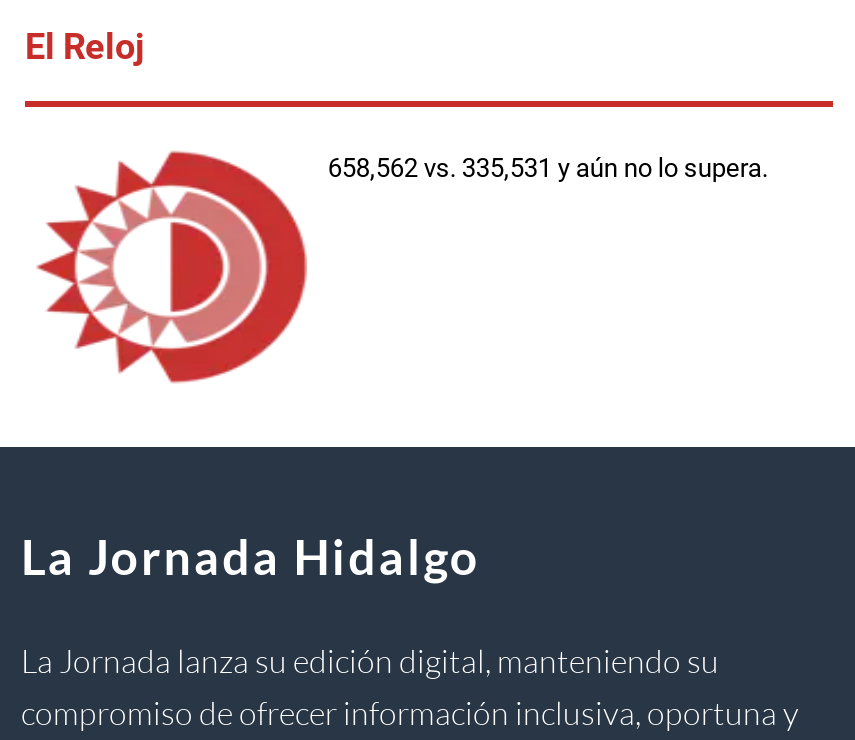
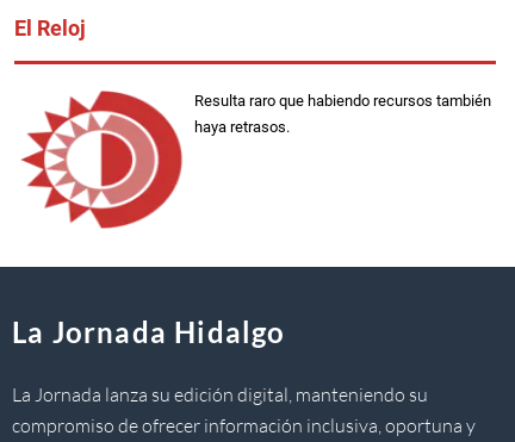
[328,152,768,182] 658,562 vs. 335,531 y aún no lo supera. -> [195,92,492,136] Resulta raro que habiendo recursos también | haya retrasos.

